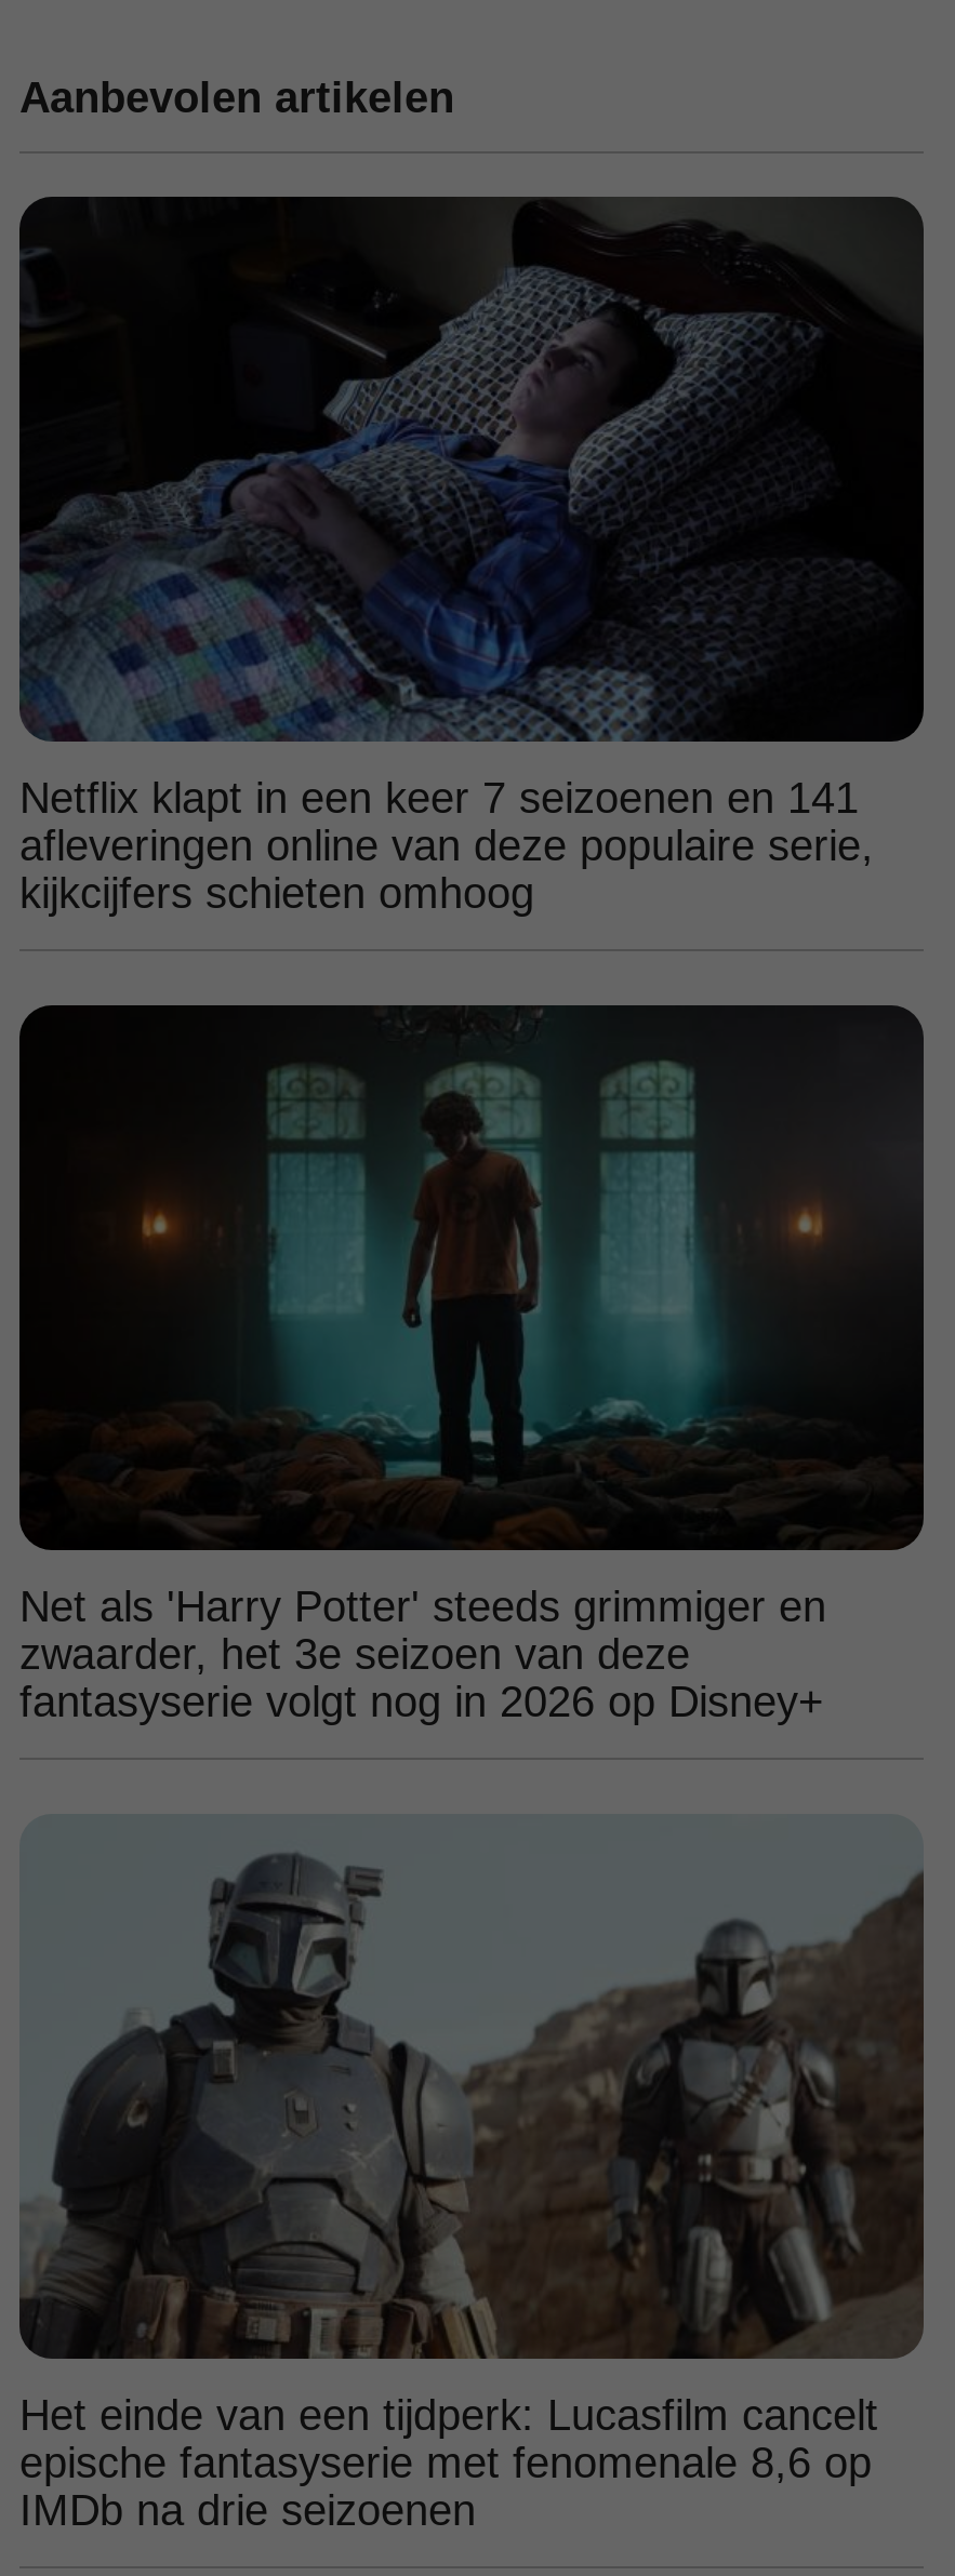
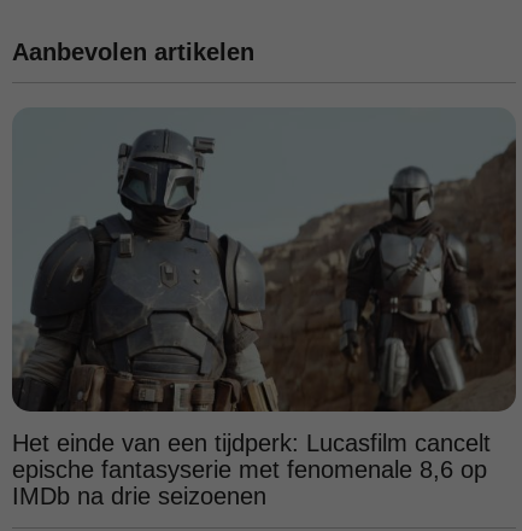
[17,195,926,916] [image] | Netflix klapt in een keer 7 seizoenen en 141 | afleveringen online van deze populaire serie, | kijkcijfers schieten omhoog -> none
[17,1003,926,1724] [image] | Net als 'Harry Potter' steeds grimmiger en | zwaarder, het 3e seizoen van deze | fantasyserie volgt nog in 2026 op Disney+ -> none

